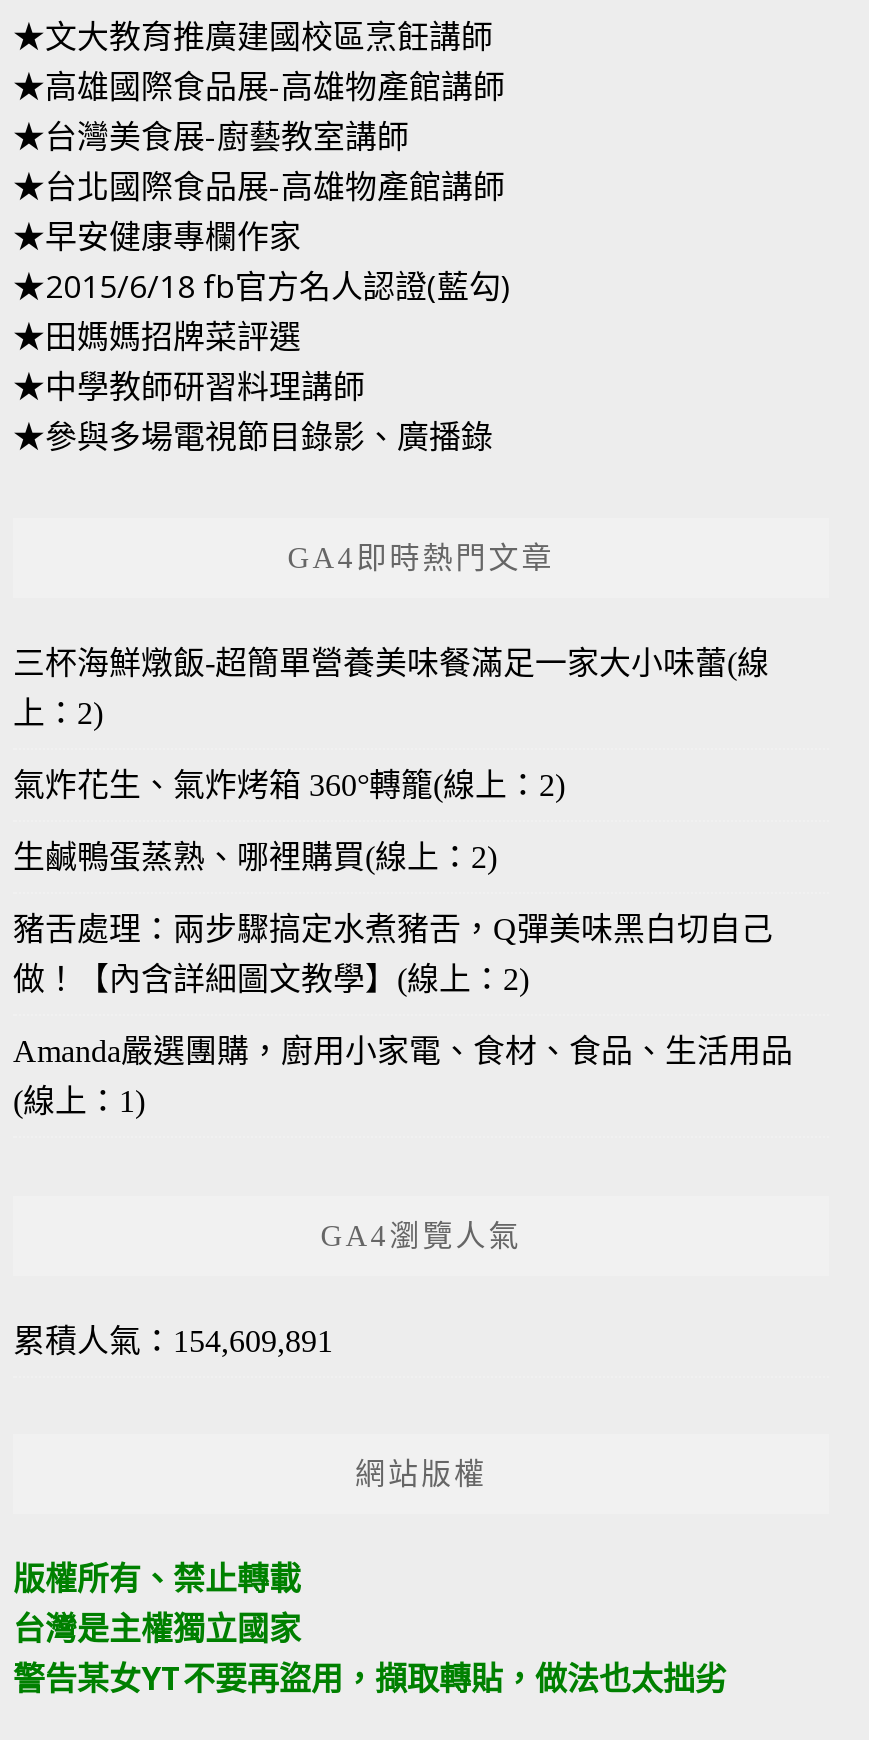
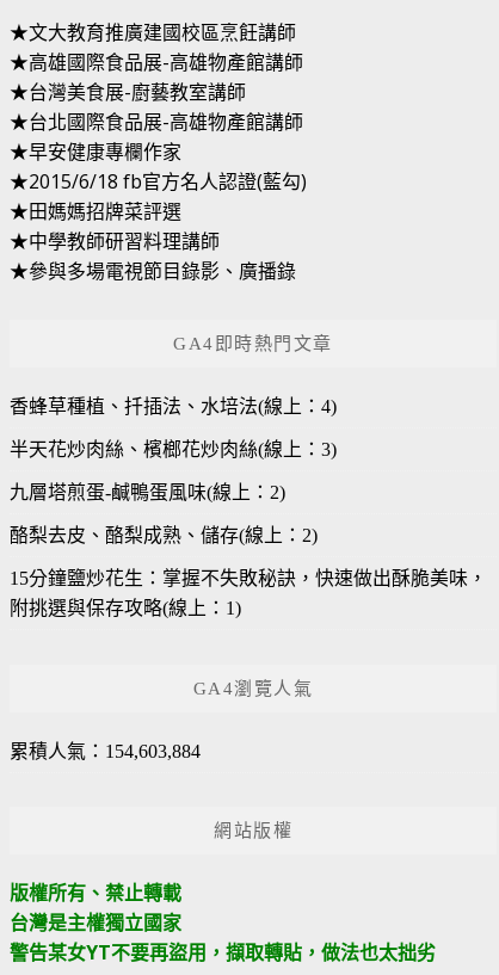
[13,647,793,1119] 三杯海鮮燉飯-超簡單營養美味餐滿足一家大小味蕾(線 | 上：2) | 氣炸花生、氣炸烤箱 360°轉籠(線上：2) | 生鹹鴨蛋蒸熟、哪裡購買(線上：2) | 豬舌處理：兩步驟搞定水煮豬舌，Q彈美味黑白切自己 | 做！【內含詳細圖文教學】(線上：2) | Amanda嚴選團購，廚用小家電、食材、食品、生活用品 | (線上：1) -> [10,397,487,619] 香蜂草種植、扦插法、水培法(線上：4) | 半天花炒肉絲、檳榔花炒肉絲(線上：3) | 九層塔煎蛋-鹹鴨蛋風味(線上：2) | 酪梨去皮、酪梨成熟、儲存(線上：2) | 15分鐘鹽炒花生：掌握不失敗秘訣，快速做出酥脆美味， | 附挑選與保存攻略(線上：1)
[13,1323,333,1357] 累積人氣：154,609,891 -> [10,740,201,761] 累積人氣：154,603,884

